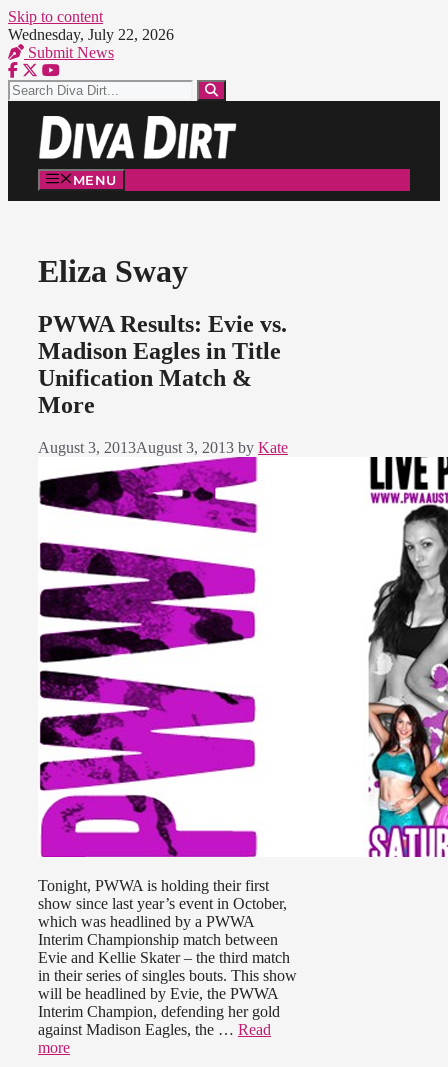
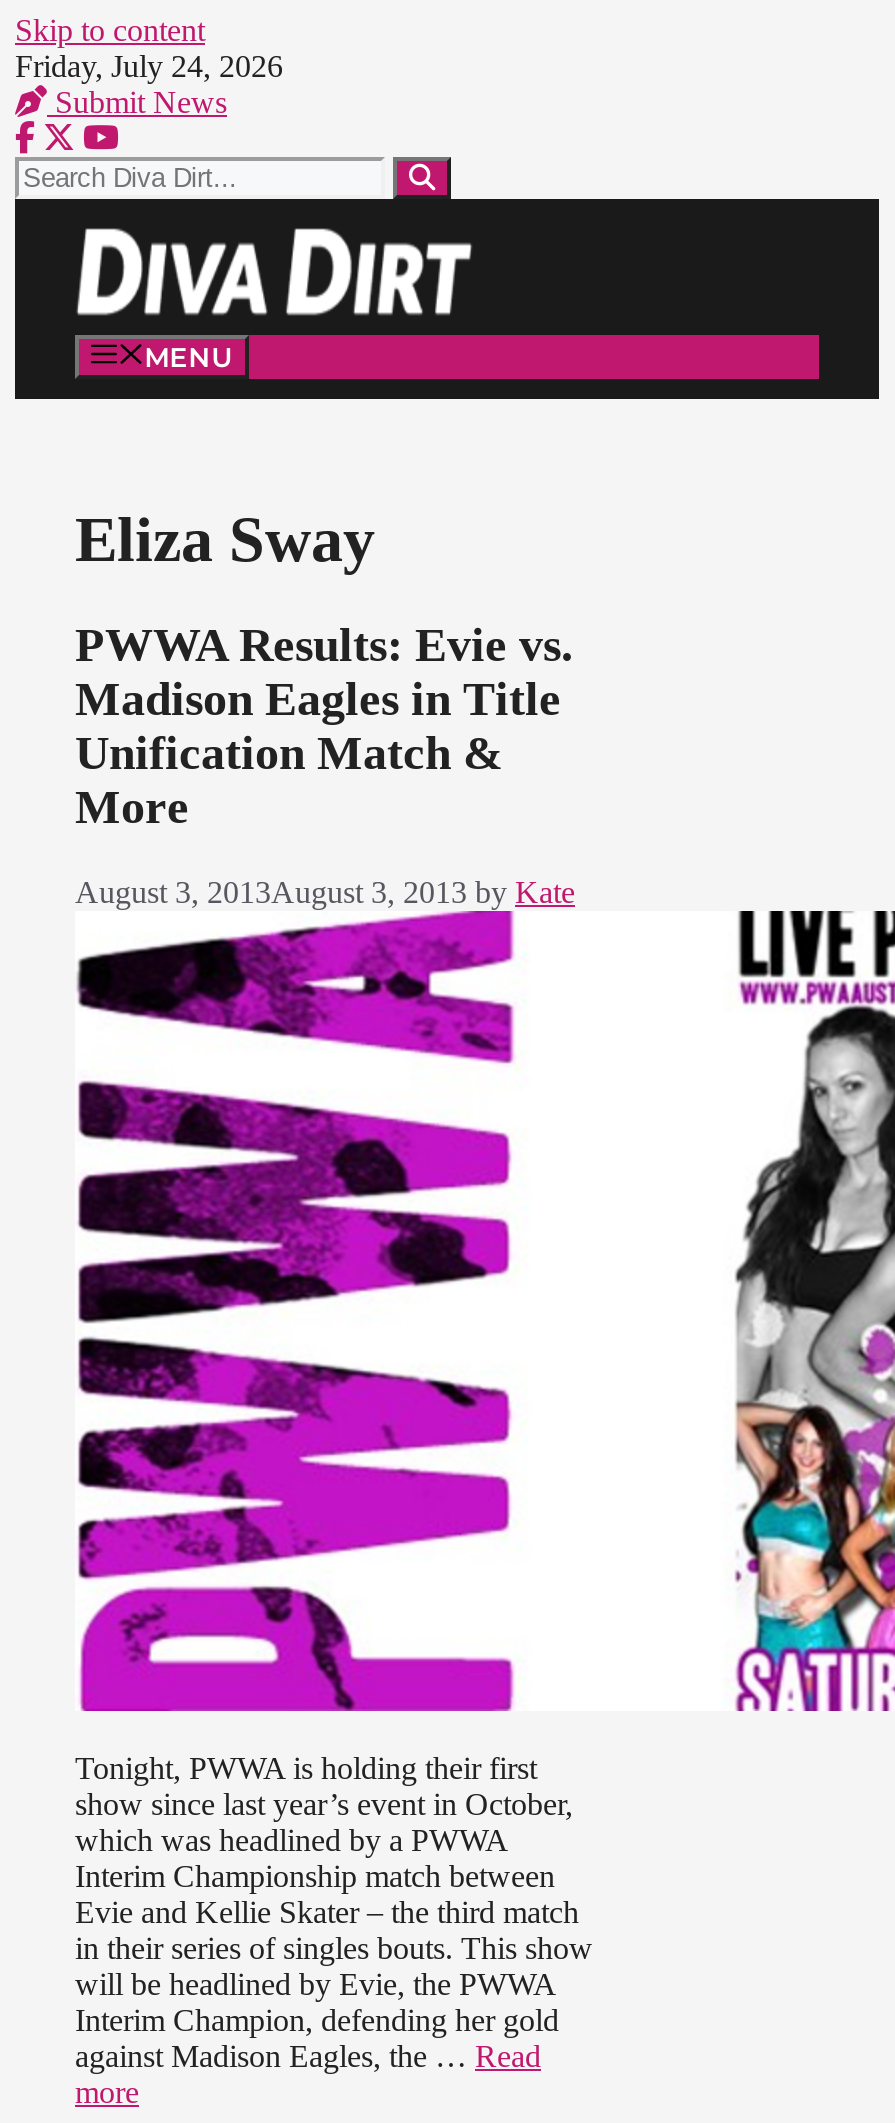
[8,26,174,43] Wednesday, July 22, 2026 -> [15,49,283,83] Friday, July 24, 2026

